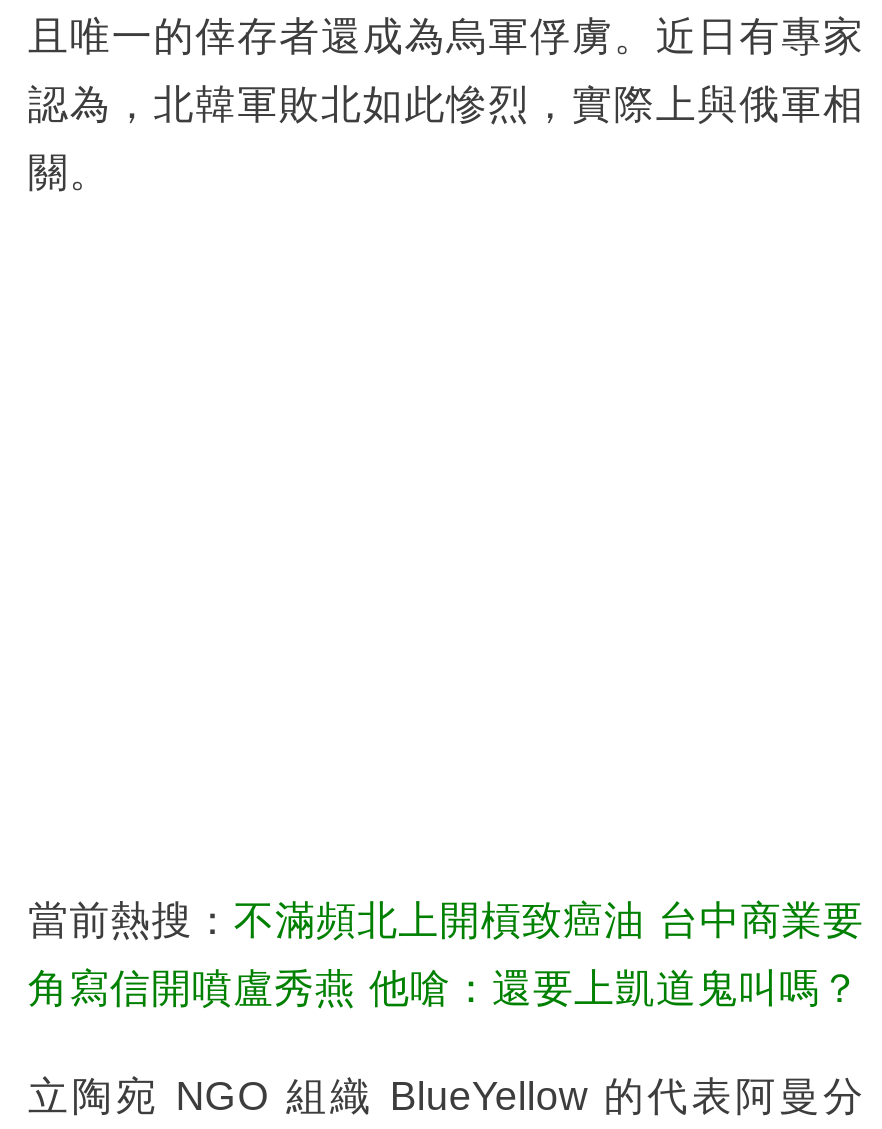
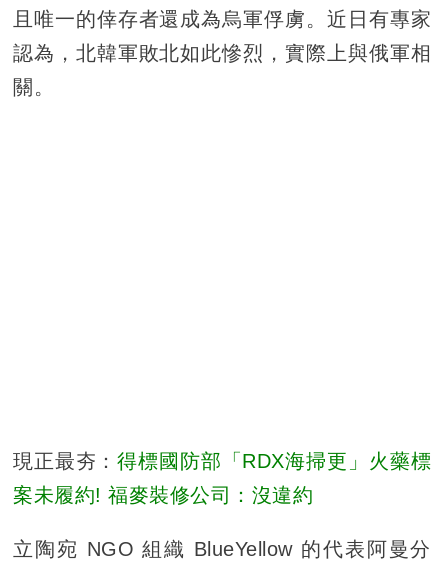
[28,897,864,941] 當前熱搜：不滿頻北上開槓致癌油 台中商業要 -> [13,449,431,471] 現正最夯：得標國防部「RDX海掃更」火藥標
[28,965,861,1009] 角寫信開噴盧秀燕 他嗆：還要上凱道鬼叫嗎？ -> [13,483,313,505] 案未履約! 福麥裝修公司：沒違約

